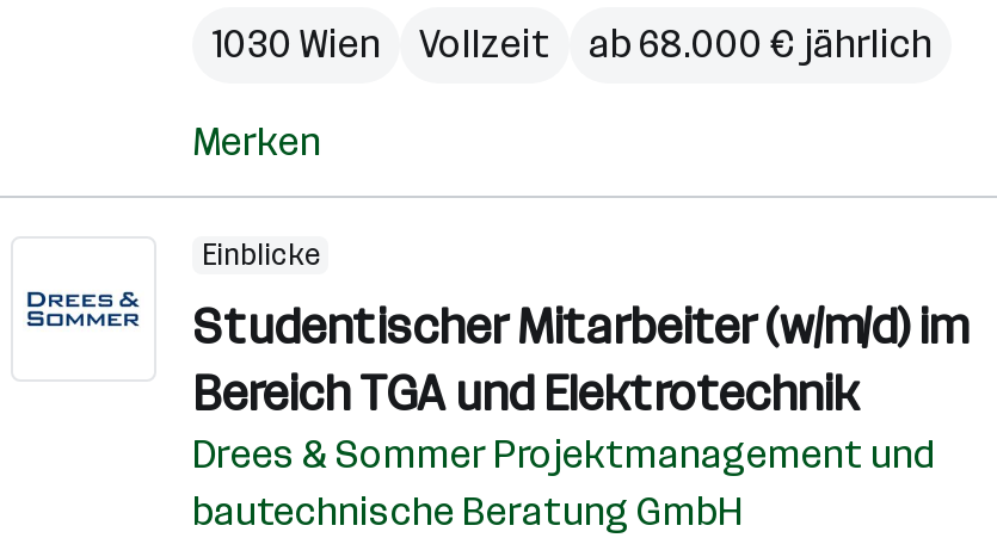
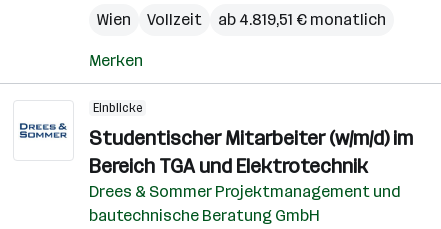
[211,21,381,67] 1030 Wien -> [97,10,131,29] Wien
[589,21,933,67] ab 68.000 € jährlich -> [218,10,386,29] ab 4.819,51 € monatlich

